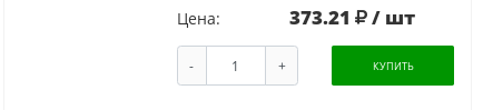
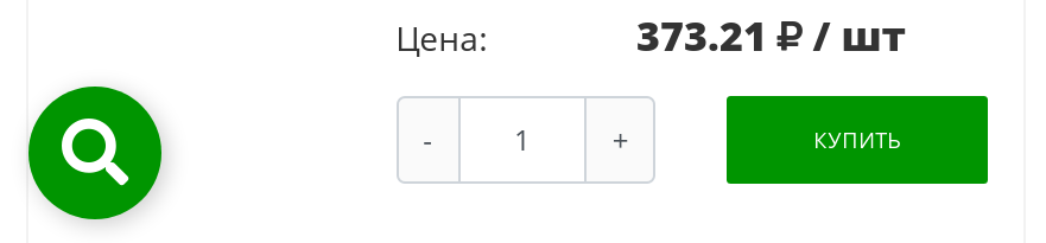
none -> [26,83,166,223] [image]

